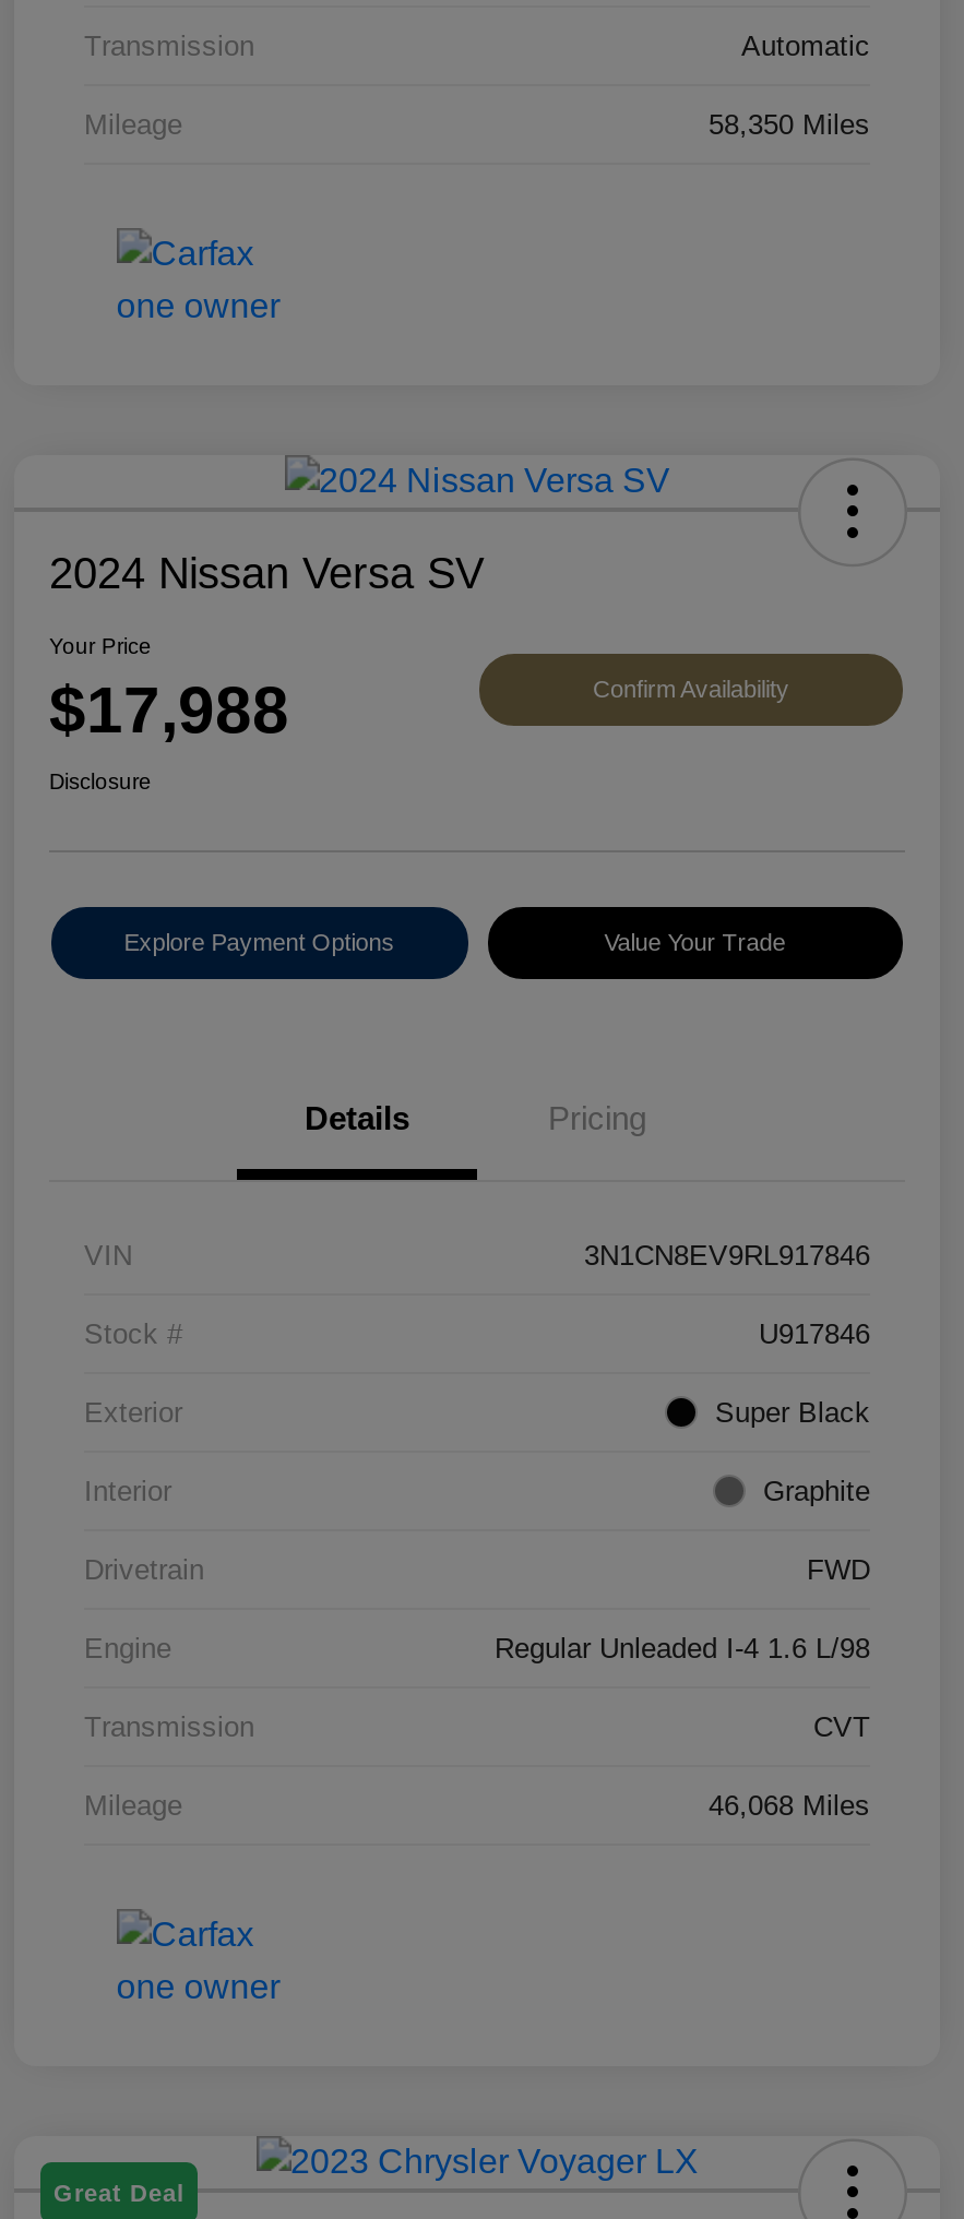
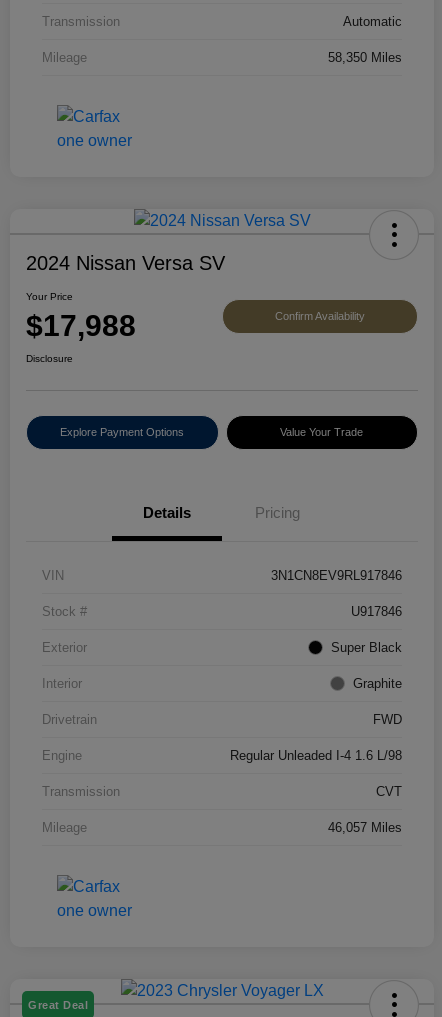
[709,1789,870,1822] 46,068 Miles -> [328,820,402,835] 46,057 Miles

